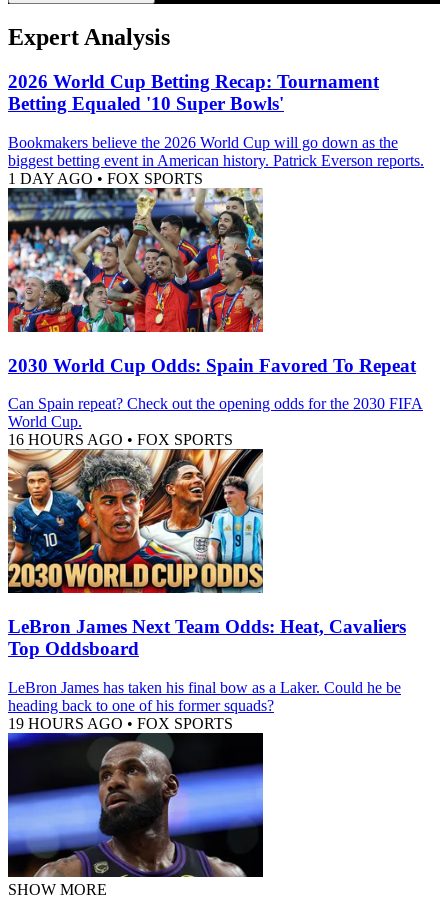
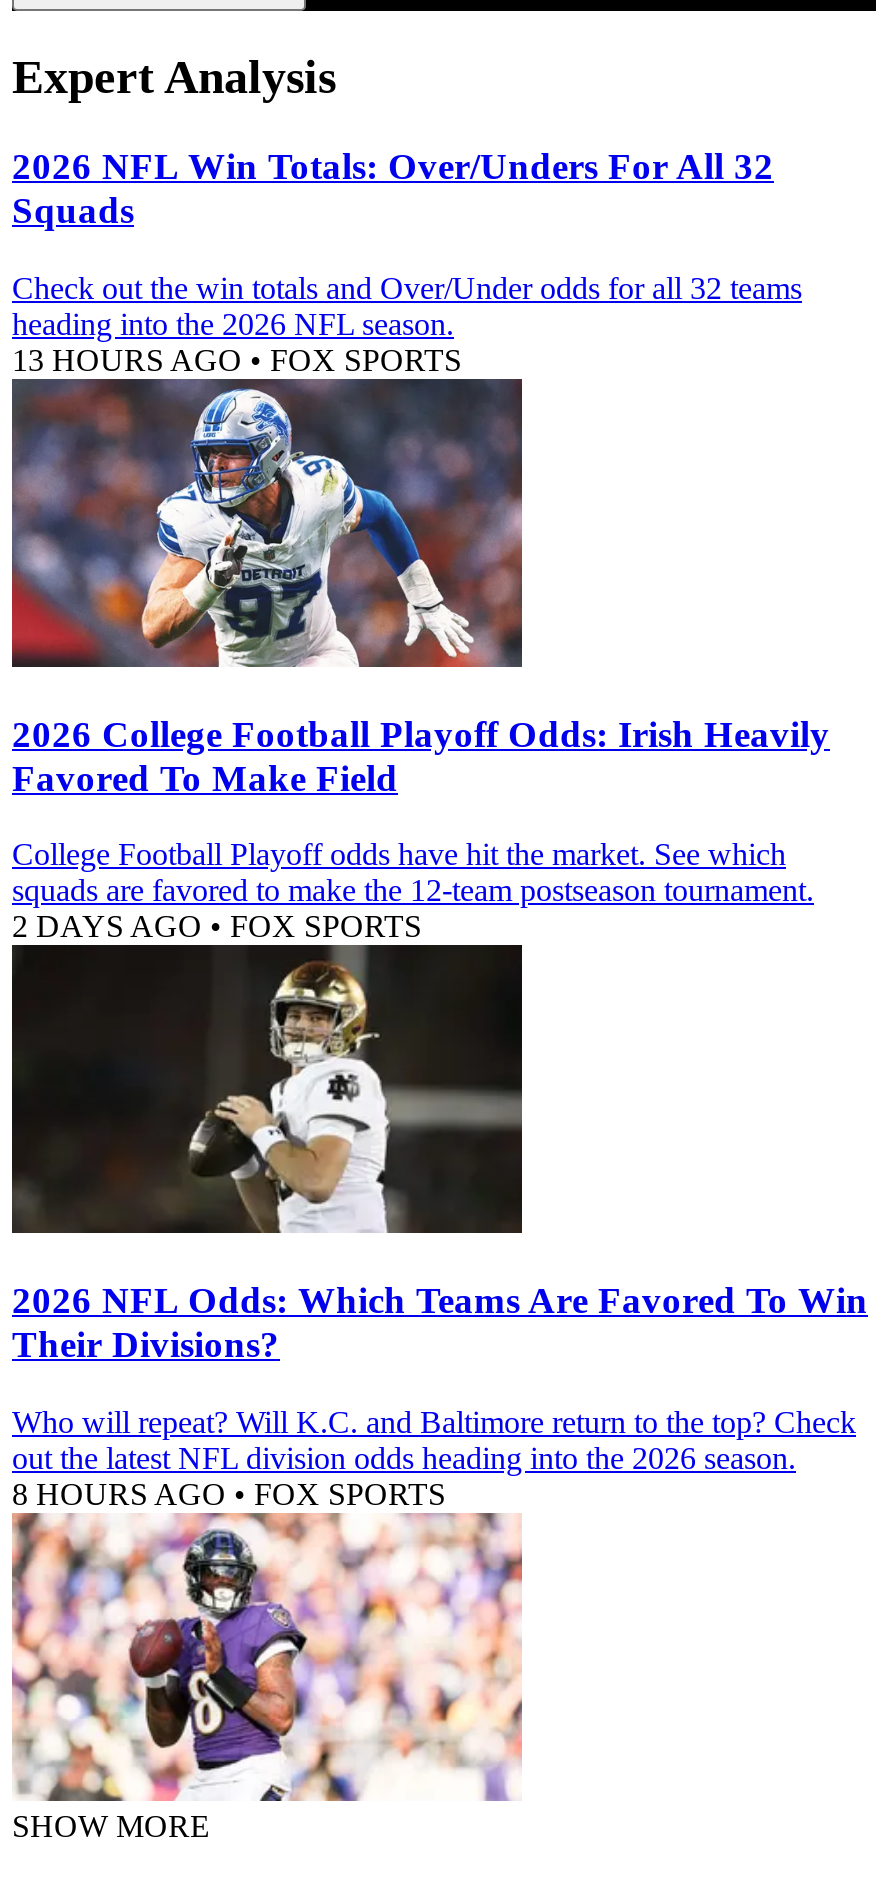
[8,71,379,114] 2026 World Cup Betting Recap: Tournament | Betting Equaled '10 Super Bowls' -> [12,145,774,231] 2026 NFL Win Totals: Over/Unders For All 32 | Squads
[8,134,424,187] Bookmakers believe the 2026 World Cup will go down as the | biggest betting event in American history. Patrick Everson reports. | 1 DAY AGO • FOX SPORTS -> [12,271,802,377] Check out the win totals and Over/Under odds for all 32 teams | heading into the 2026 NFL season. | 13 HOURS AGO • FOX SPORTS
[7,188,416,376] [image] | 2030 World Cup Odds: Spain Favored To Repeat -> [10,399,830,798] [image] | 2026 College Football Playoff Odds: Irish Heavily | Favored To Make Field
[8,395,423,448] Can Spain repeat? Check out the opening odds for the 2030 FIFA | World Cup. | 16 HOURS AGO • FOX SPORTS -> [12,838,814,944] College Football Playoff odds have hit the market. See which | squads are favored to make the 12-team postseason tournament. | 2 DAYS AGO • FOX SPORTS
[7,460,406,659] [image] | LeBron James Next Team Odds: Heat, Cavaliers | Top Oddsboard -> [10,947,868,1365] [image] | 2026 NFL Odds: Which Teams Are Favored To Win | Their Divisions?
[8,679,401,732] LeBron James has taken his final bow as a Laker. Could he be | heading back to one of his former squads? | 19 HOURS AGO • FOX SPORTS -> [12,1405,856,1511] Who will repeat? Will K.C. and Baltimore return to the top? Check | out the latest NFL division odds heading into the 2026 season. | 8 HOURS AGO • FOX SPORTS
[7,743,264,878] [image] -> [10,1513,524,1803] [image]

